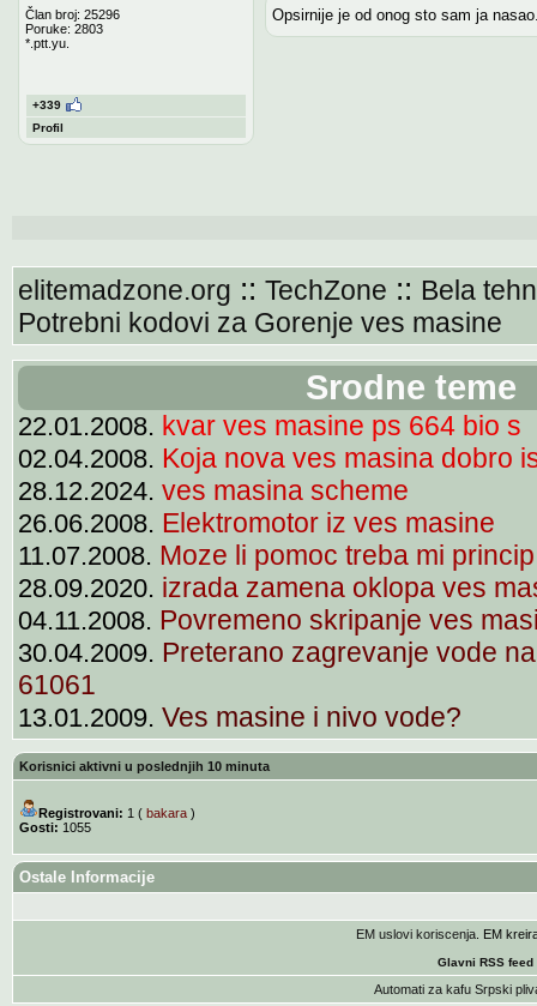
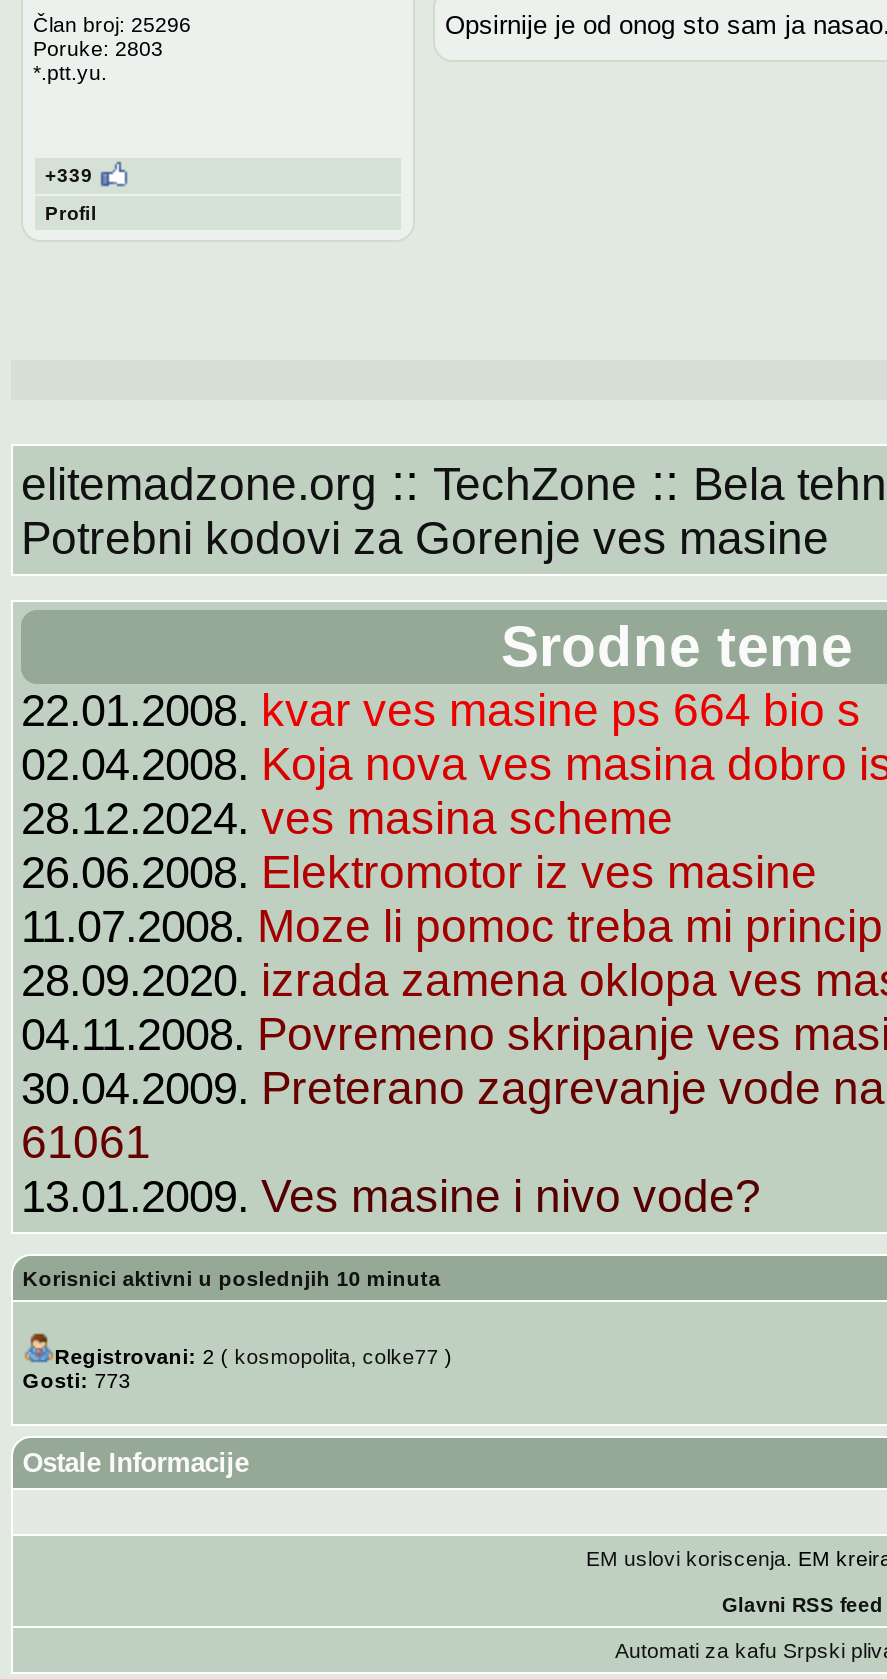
[19,806,195,835] Registrovani: 1 (bakara) | Gosti:1055 -> [23,1345,453,1393] Registrovani: 2 (kosmopolita, colke77) | Gosti:773

